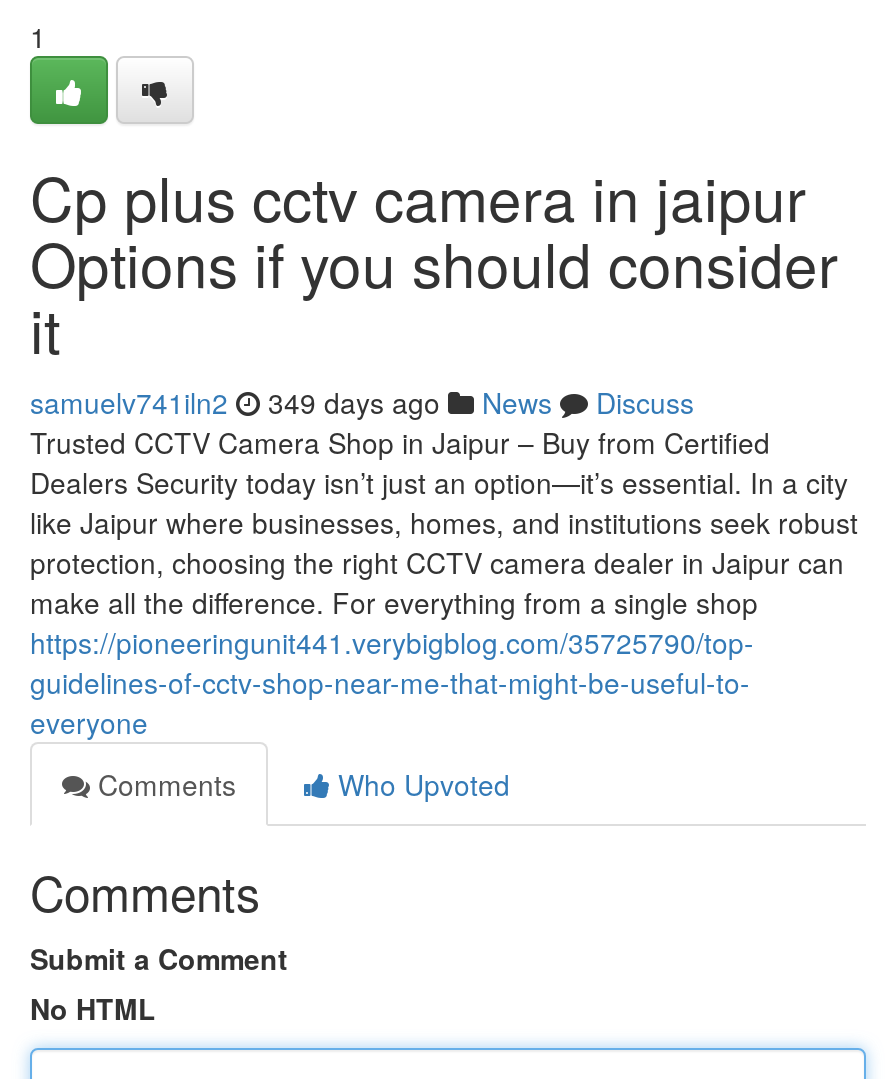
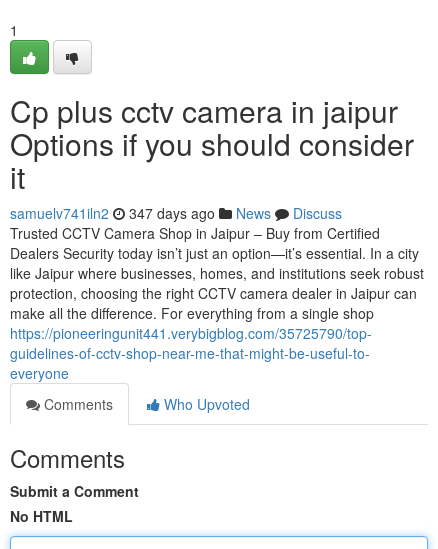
[30,382,694,422] samuelv741iln2 349 days ago News Discuss -> [10,203,342,223] samuelv741iln2 347 days ago News Discuss

